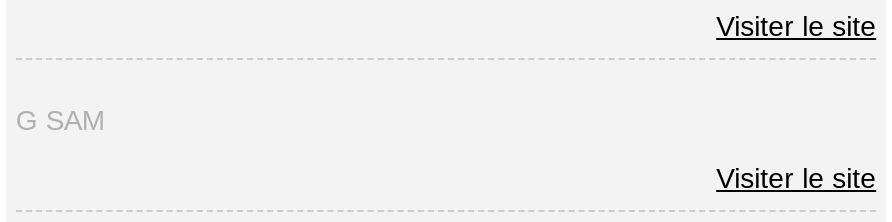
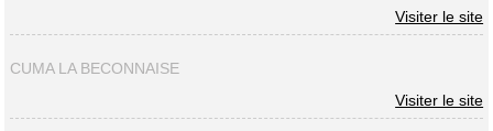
[16,104,106,136] G SAM -> [10,60,179,77] CUMA LA BECONNAISE

